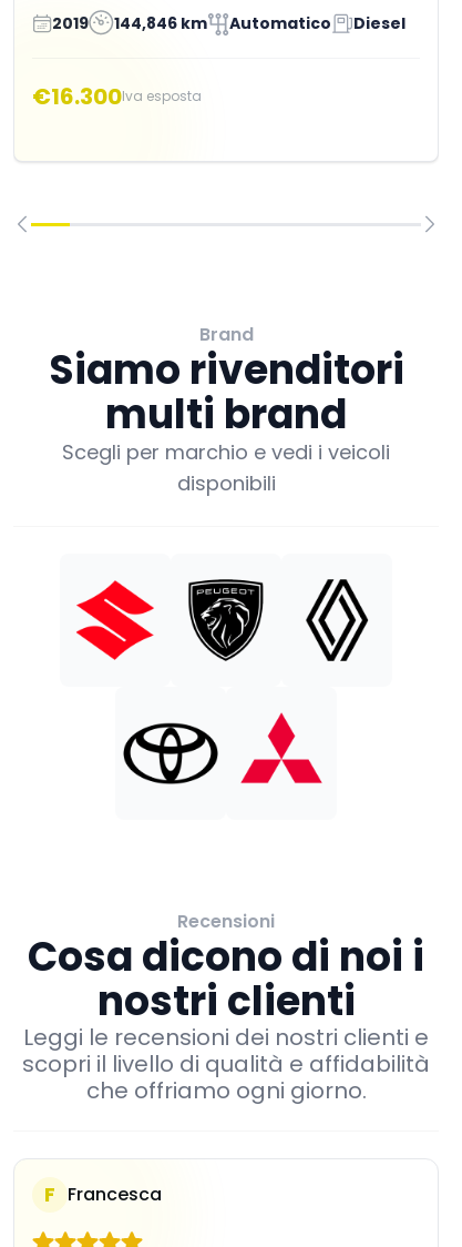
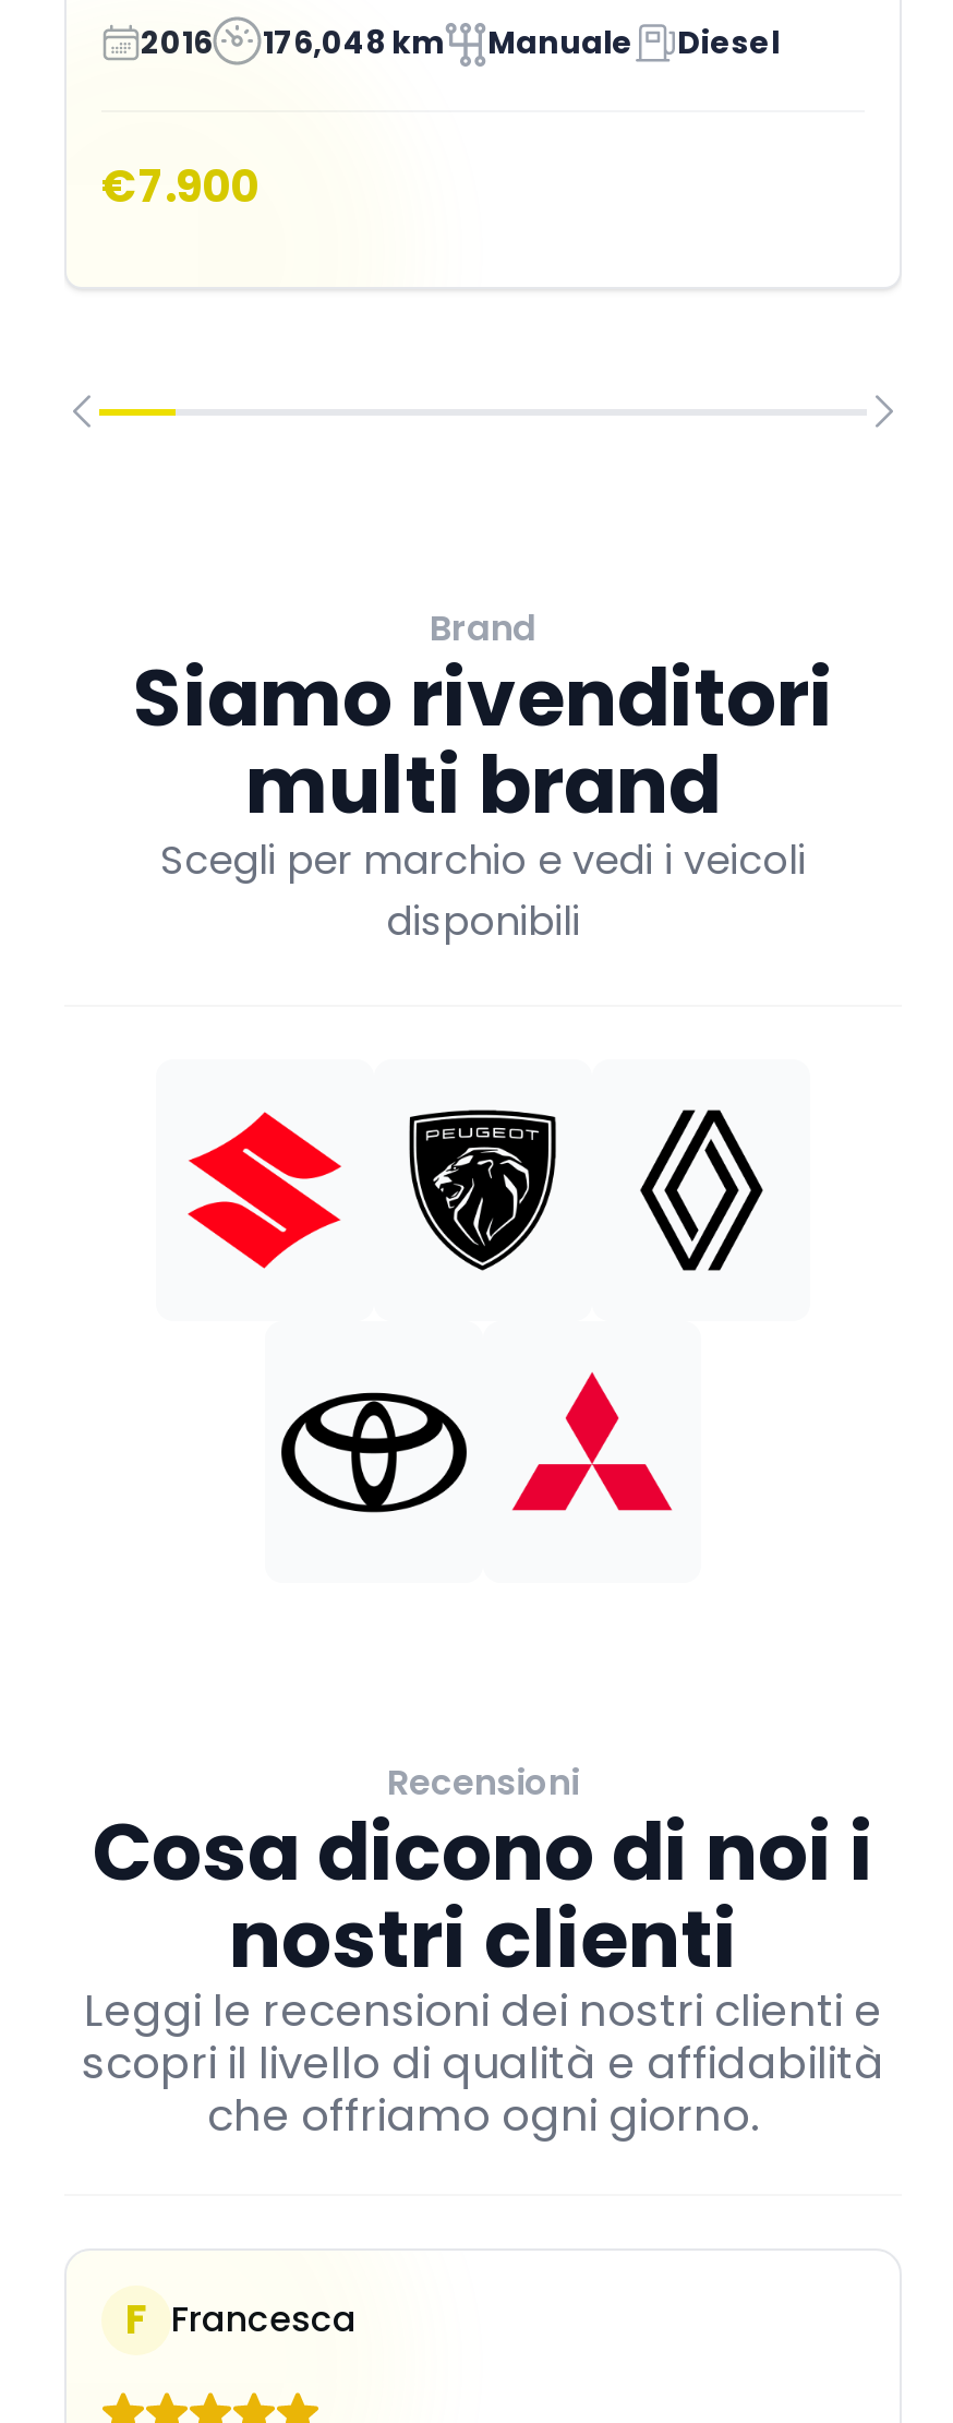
[52,12,331,34] 2019 | 144,846 km | Automatico -> [141,20,634,63] 2016 | 176,048 km | Manuale
[32,81,202,112] €16.300Iva esposta -> [101,156,258,217] €7.900

